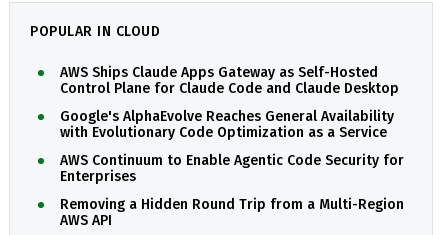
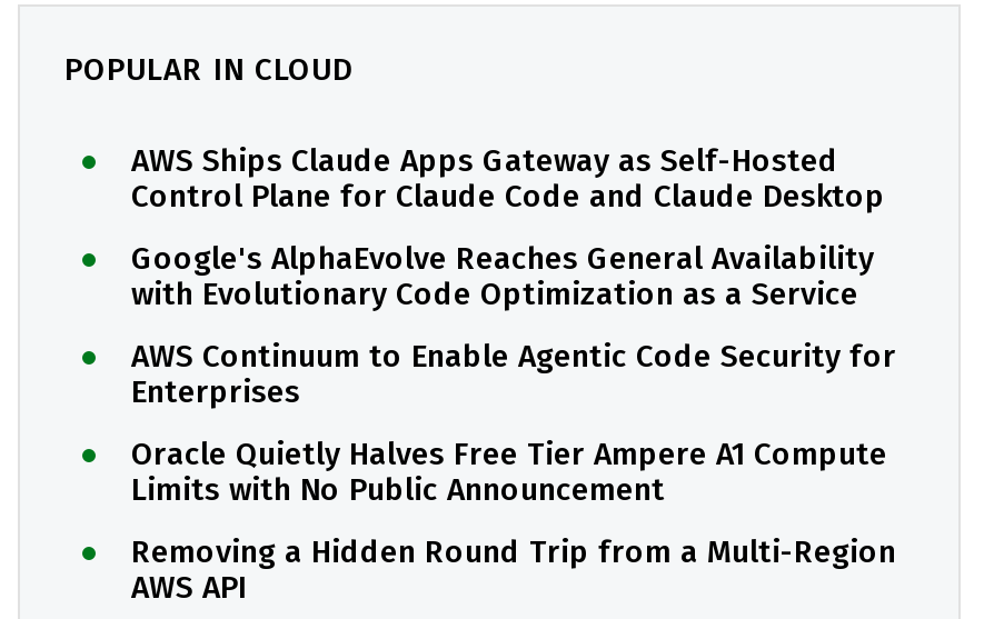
none -> [131,436,887,510] Oracle Quietly Halves Free Tier Ampere A1 Compute | Limits with No Public Announcement

